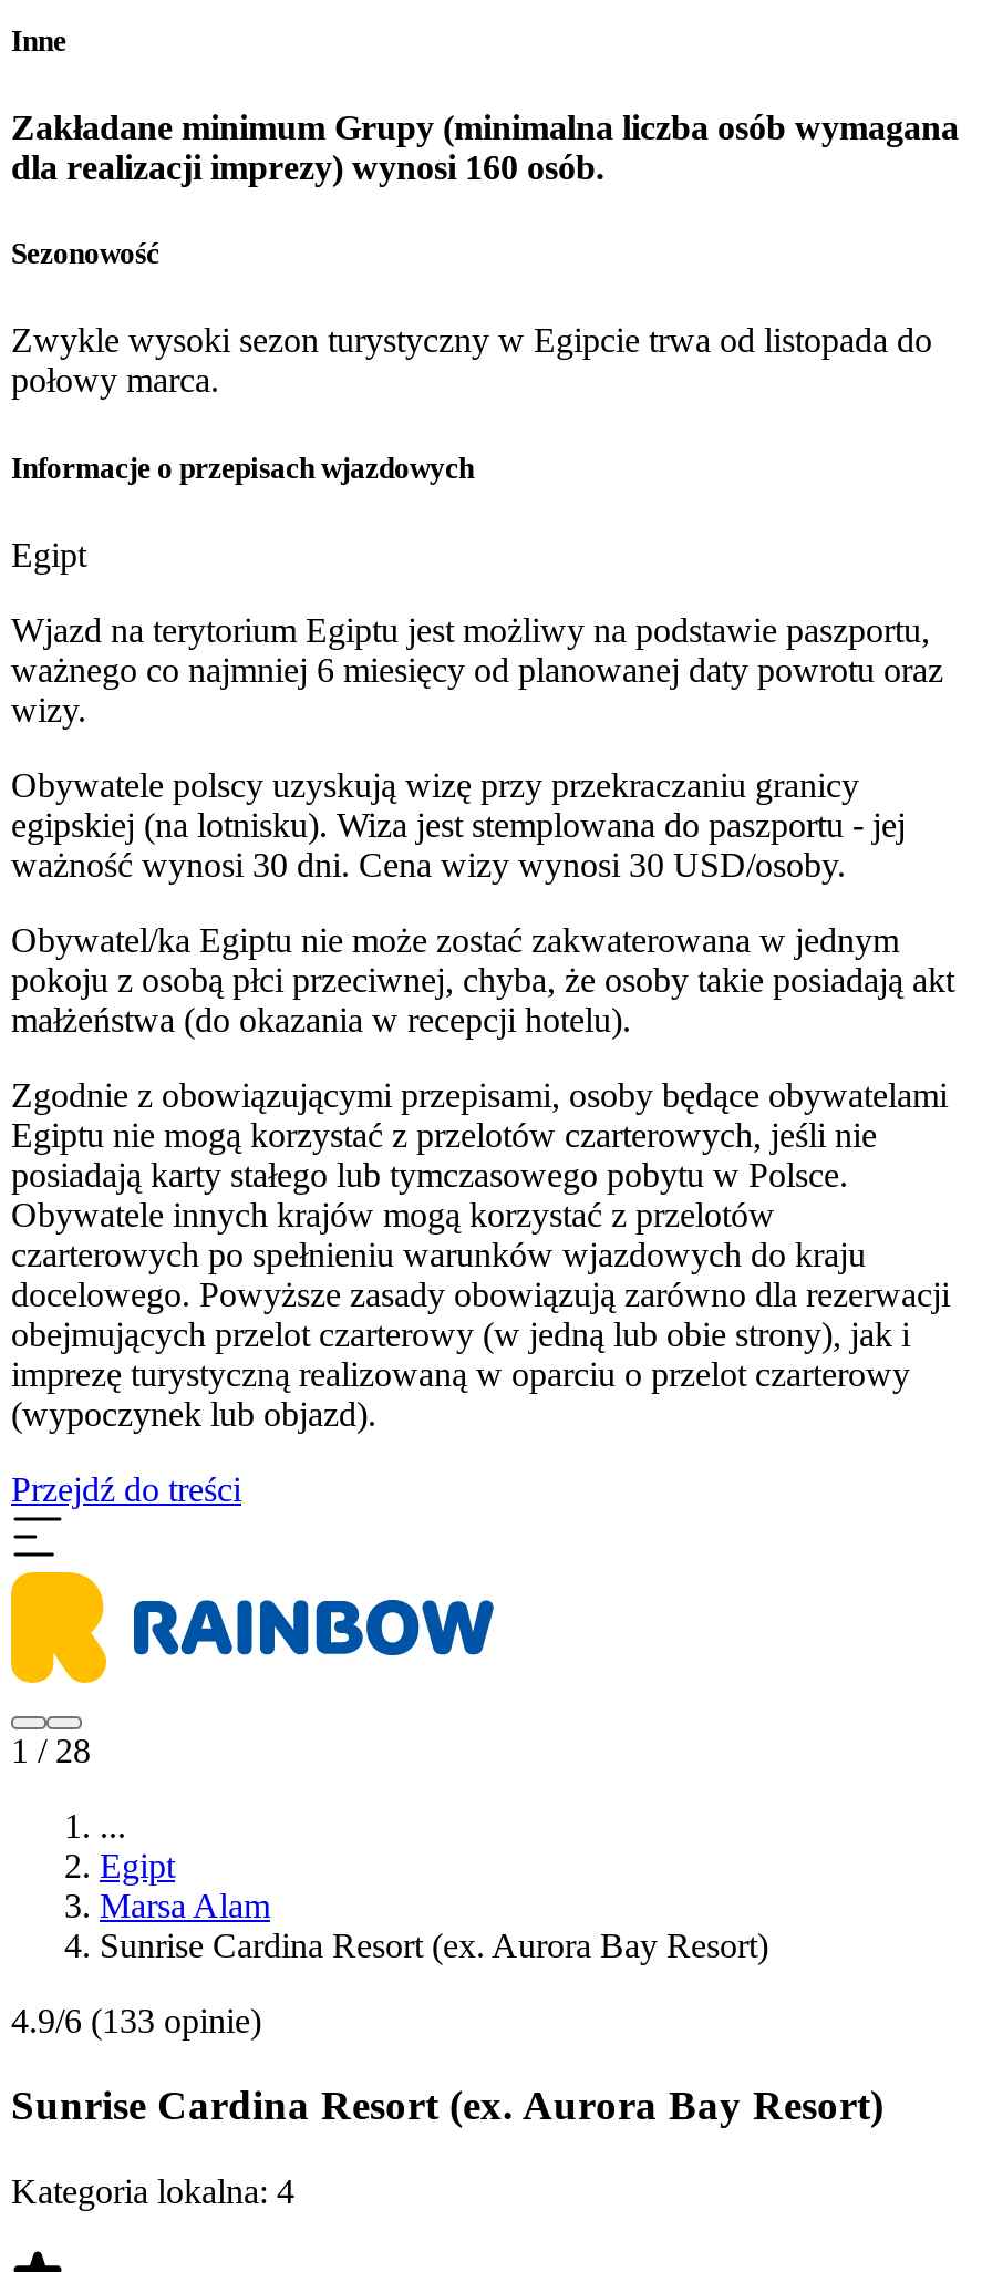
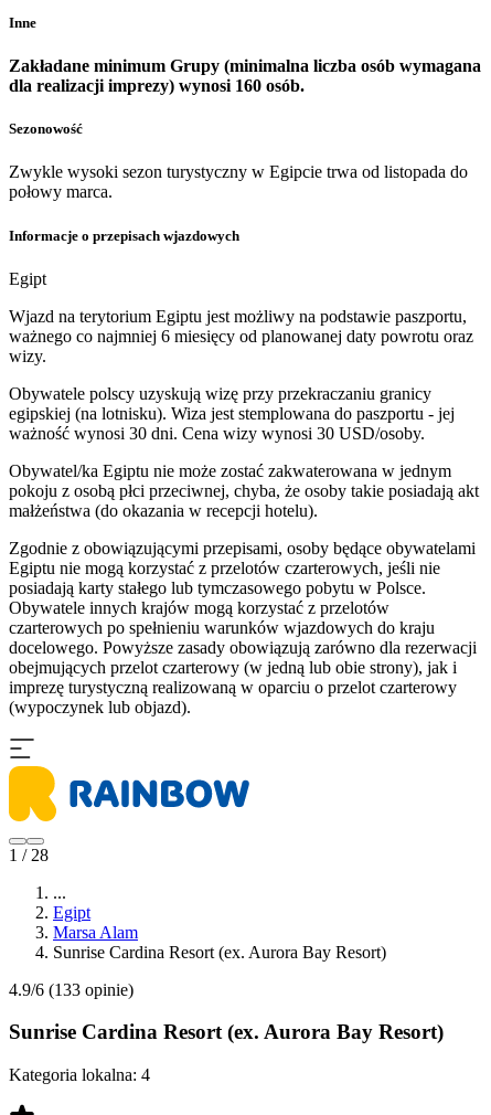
[11,1470,241,1507] Przejdź do treści -> none

